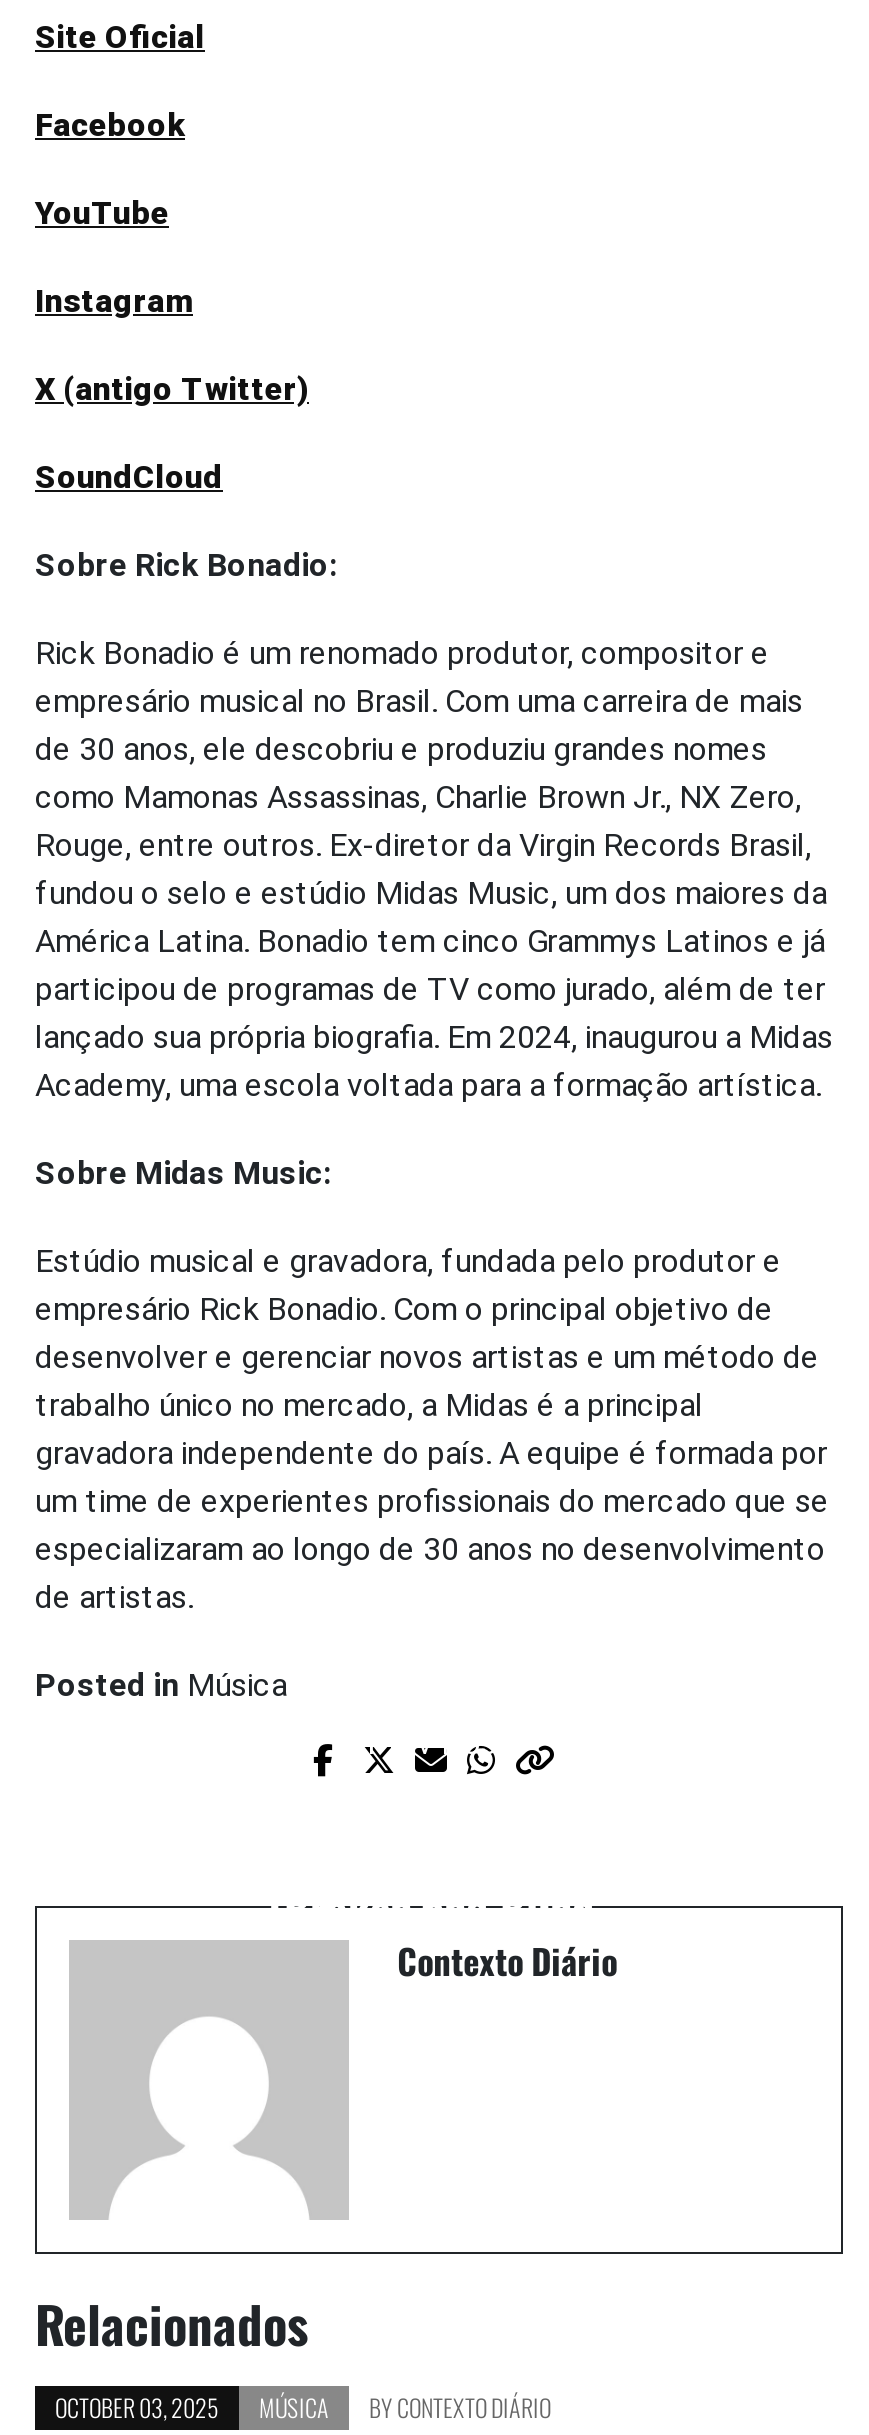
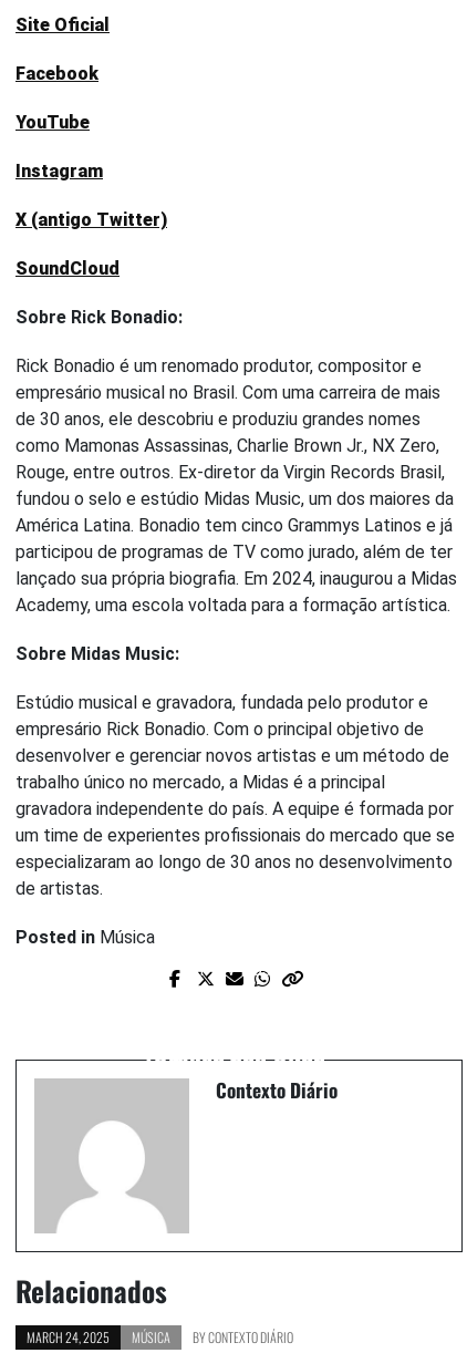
[55,2390,551,2424] OCTOBER 03, 2025 MÚSICA BY CONTEXTO DIÁRIO -> [27,1328,293,1347] MARCH 24, 2025 MÚSICA BY CONTEXTO DIÁRIO

